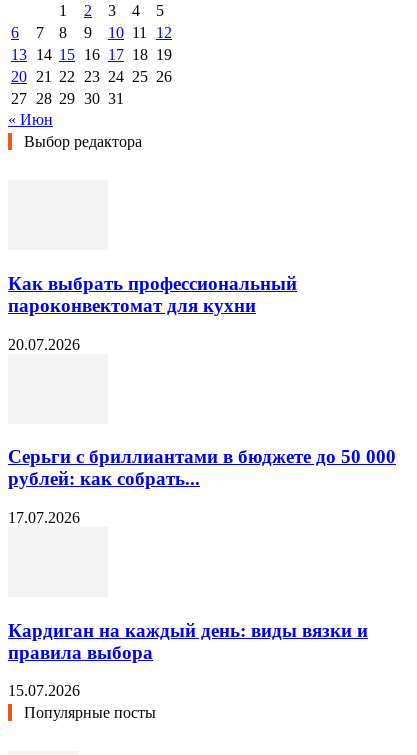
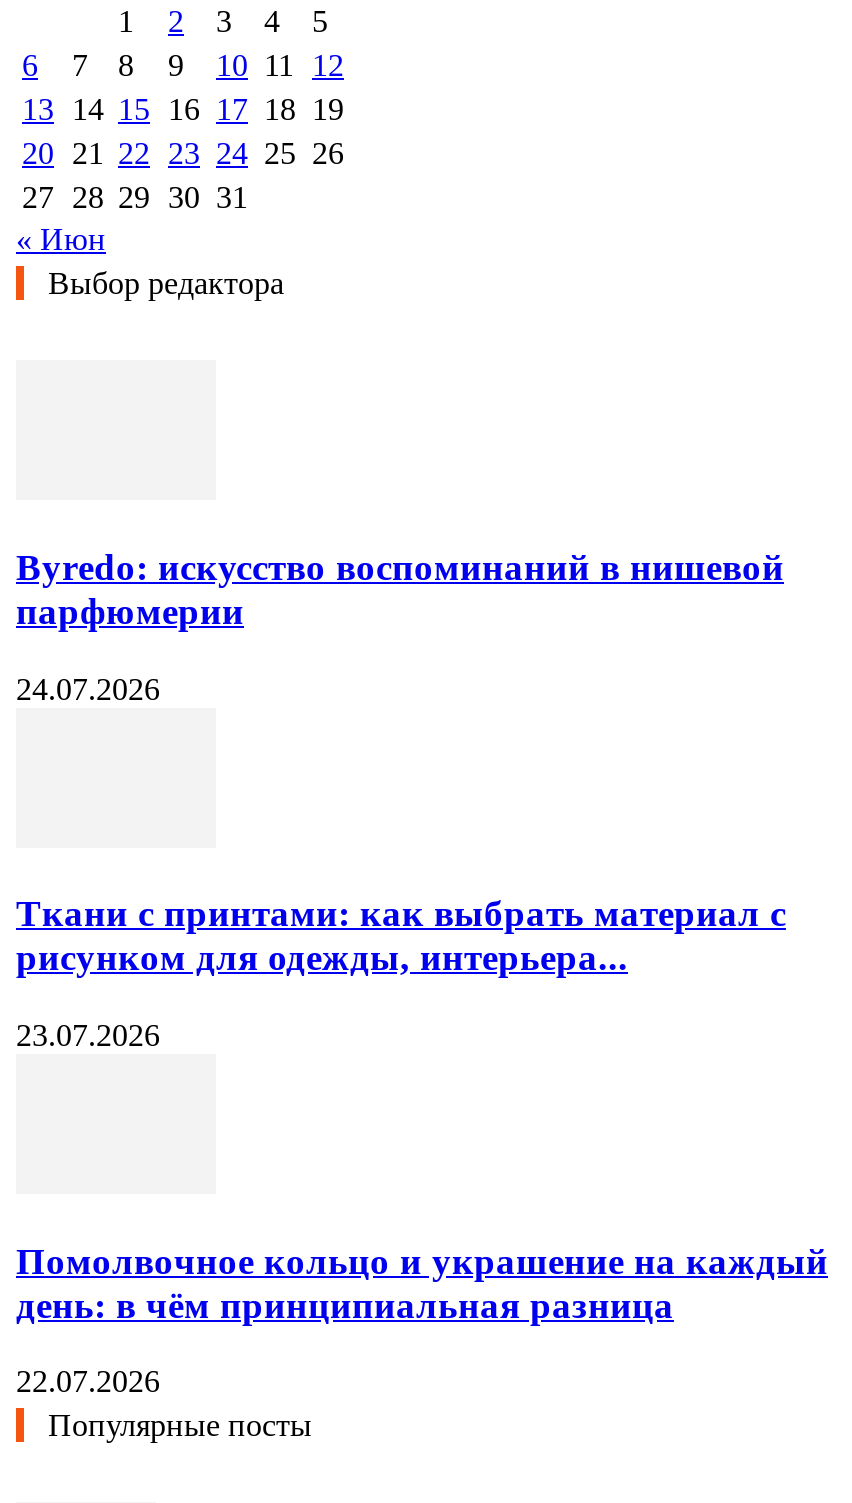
[8,273,297,316] Как выбрать профессиональный | пароконвектомат для кухни -> [16,546,784,632] Byredo: искусство воспоминаний в нишевой | парфюмерии
[8,336,80,353] 20.07.2026 -> [16,671,160,705] 24.07.2026
[8,446,396,489] Серьги с бриллиантами в бюджете до 50 000 | рублей: как собрать... -> [16,893,786,979] Ткани с принтами: как выбрать материал с | рисунком для одежды, интерьера...
[8,509,80,526] 17.07.2026 -> [16,1018,160,1052] 23.07.2026
[8,620,368,663] Кардиган на каждый день: виды вязки и | правила выбора -> [16,1239,828,1325] Помолвочное кольцо и украшение на каждый | день: в чём принципиальная разница
[8,682,80,699] 15.07.2026 -> [16,1365,160,1399] 22.07.2026

